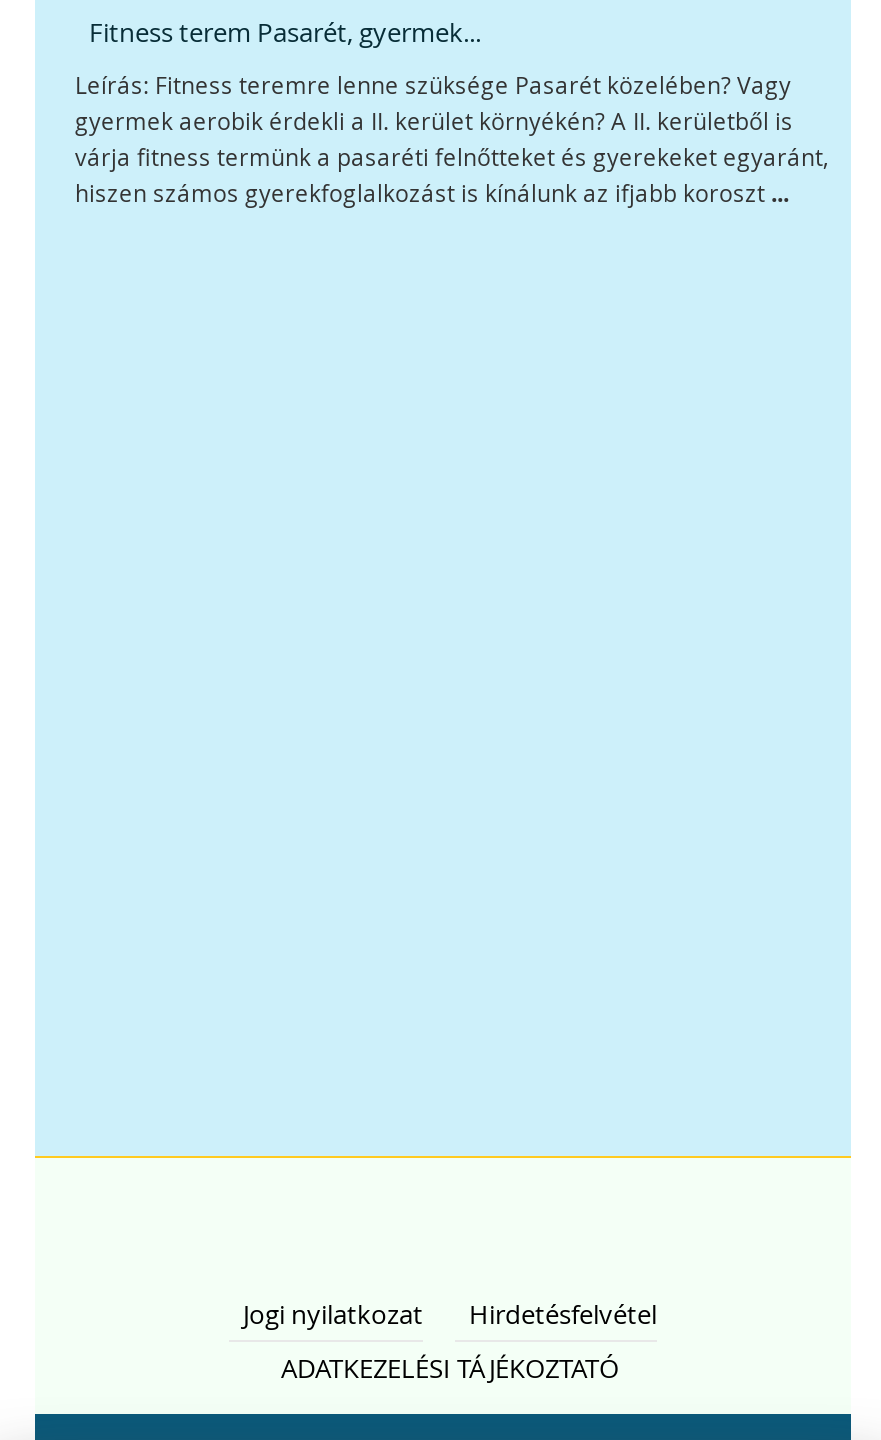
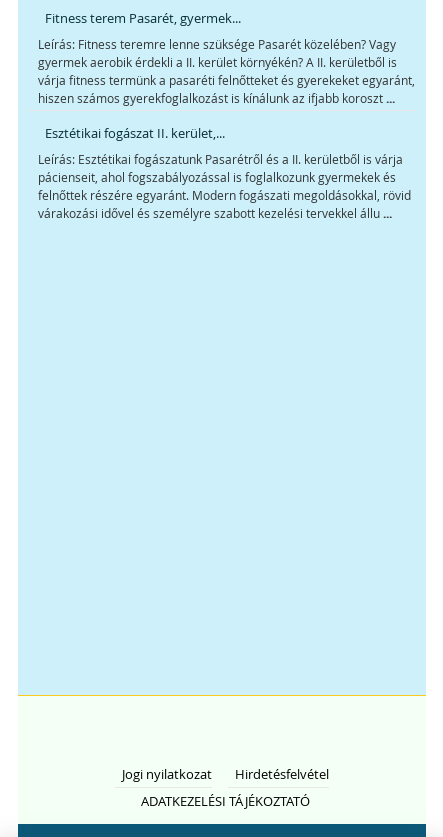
none -> [38,124,411,222] Esztétikai fogászat II. kerület,... | Leírás: Esztétikai fogászatunk Pasarétről és a II. kerületből is várja | pácienseit, ahol fogszabályozással is foglalkozunk gyermekek és | felnőttek részére egyaránt. Modern fogászati megoldásokkal, rövid | várakozási idővel és személyre szabott kezelési tervekkel állu...

